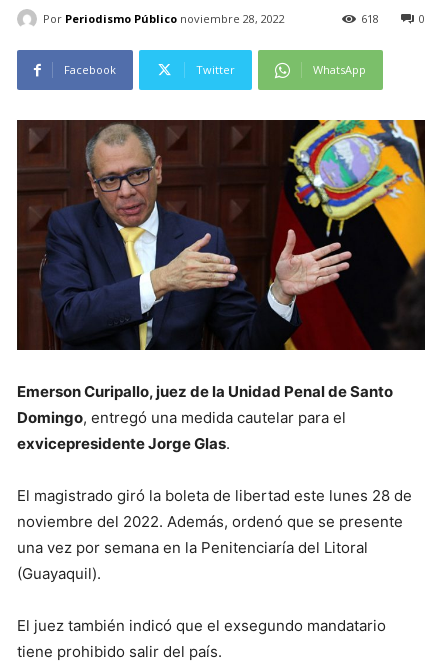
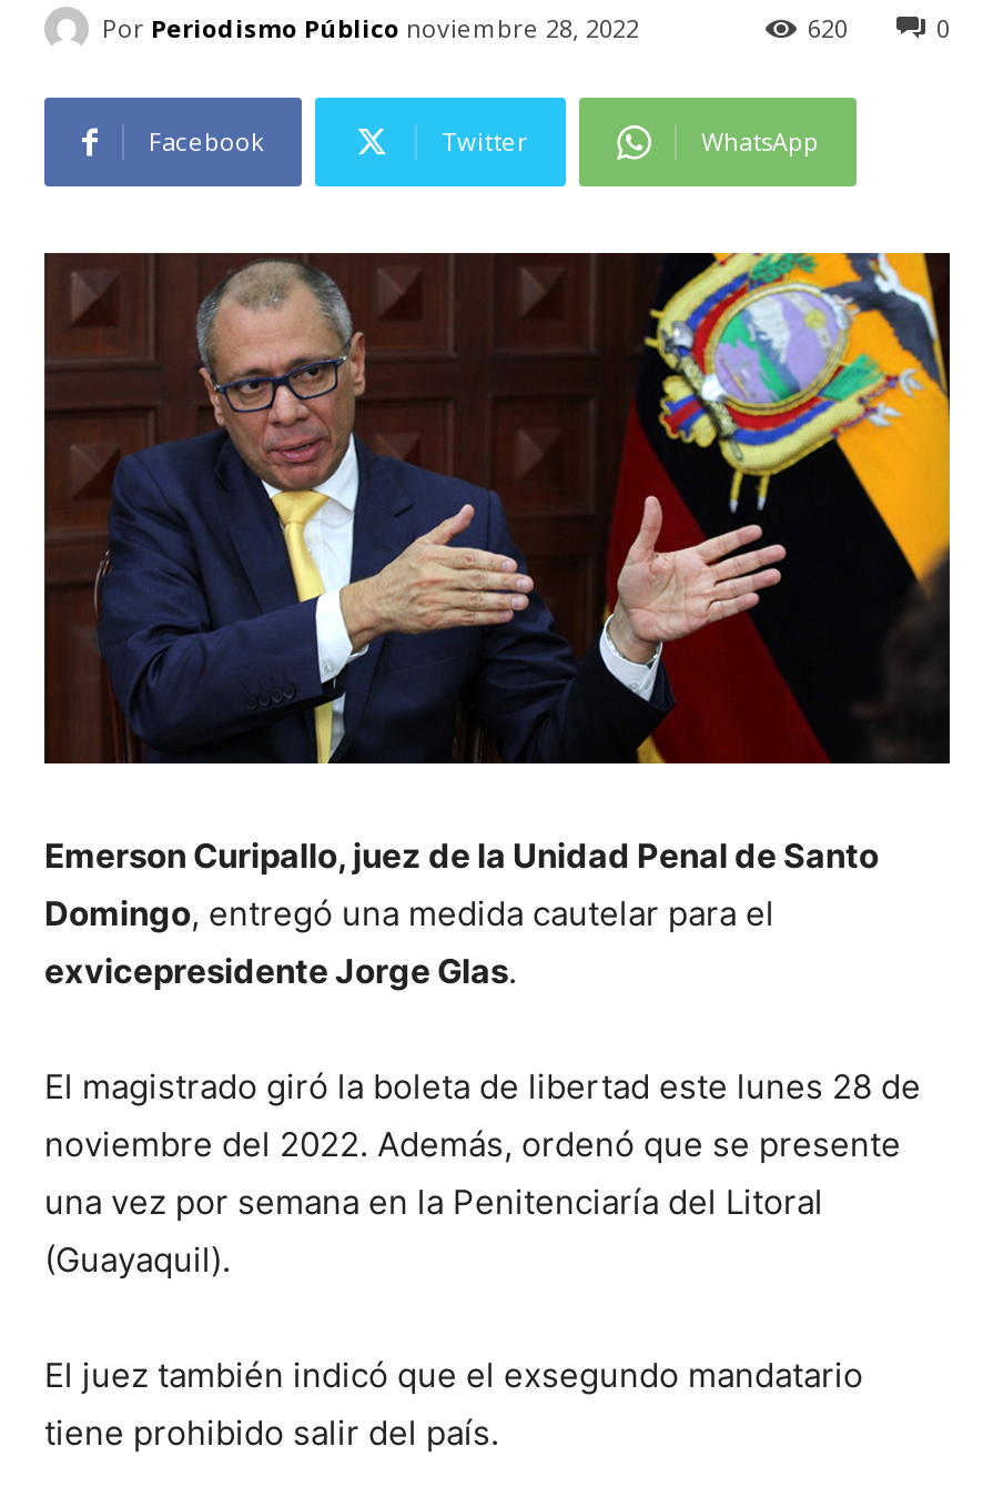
[361,11,379,26] 618 -> [808,11,848,45] 620

